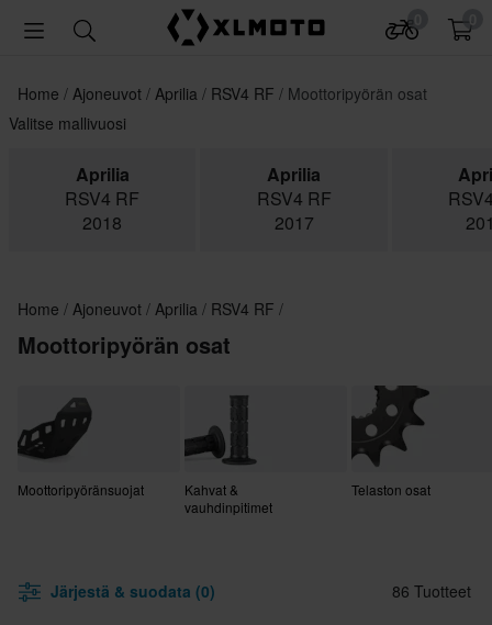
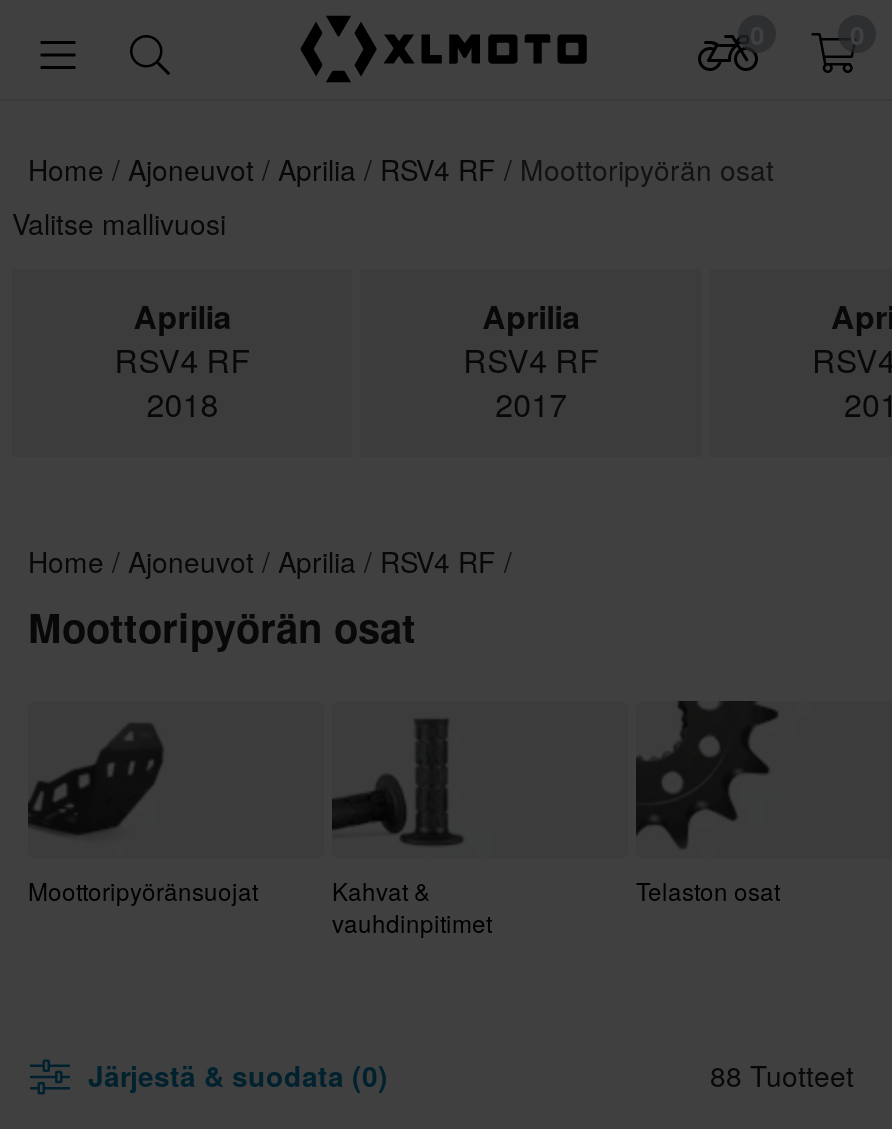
[392,580,471,602] 86 Tuotteet -> [710,1055,854,1095] 88 Tuotteet

